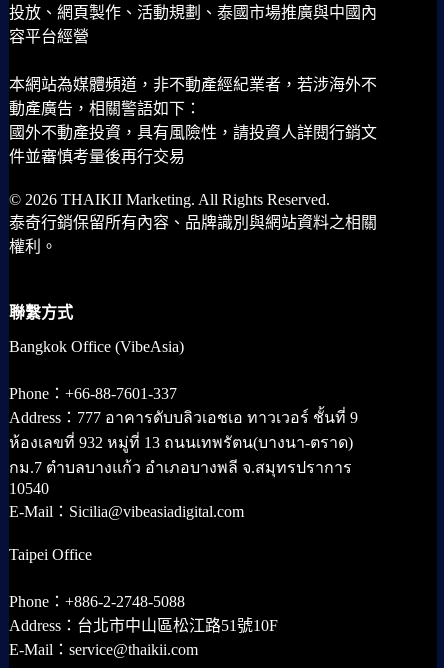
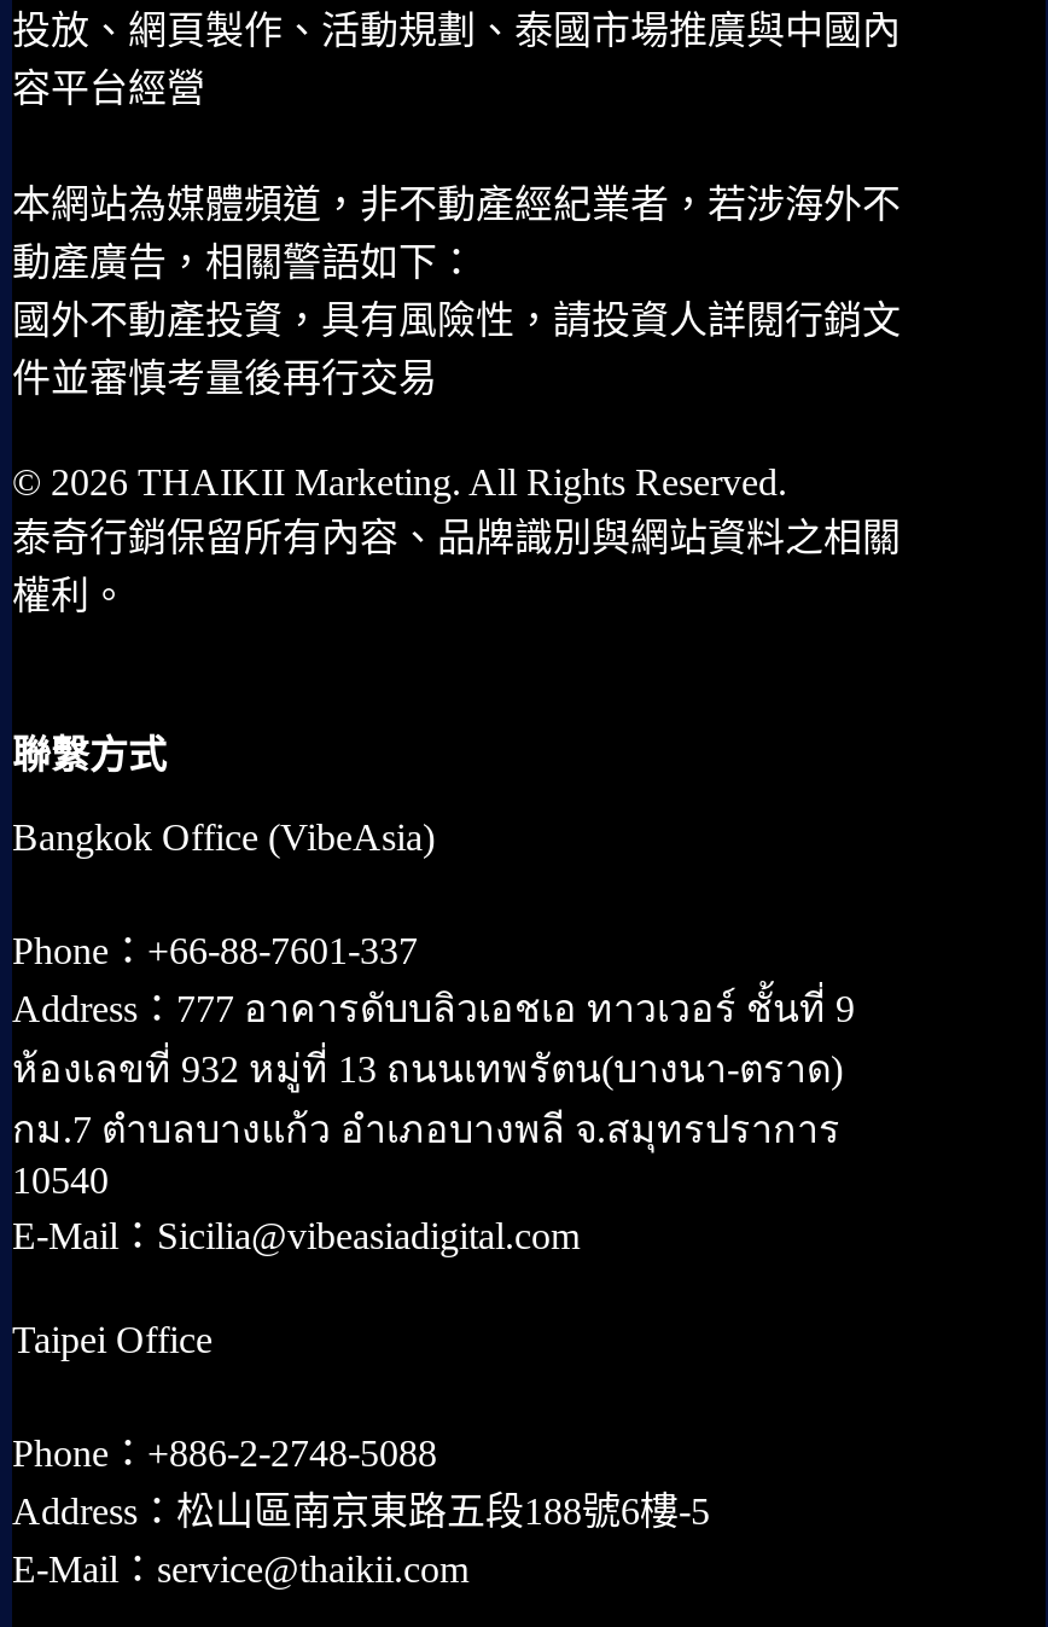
[9,617,278,634] Address：台北市中山區松江路51號10F -> [12,1491,710,1532] Address：松山區南京東路五段188號6樓-5

